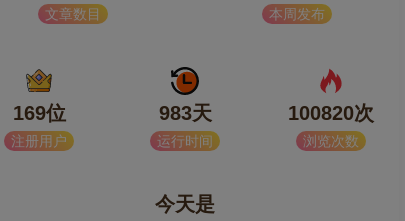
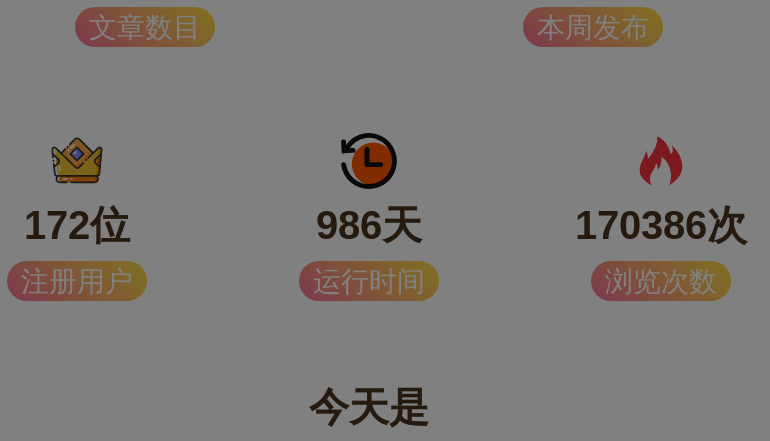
[12,102,65,124] 169位 -> [24,204,130,248] 172位
[158,102,211,124] 983天 -> [316,204,422,248] 986天
[288,102,374,124] 100820次 -> [575,204,747,248] 170386次

